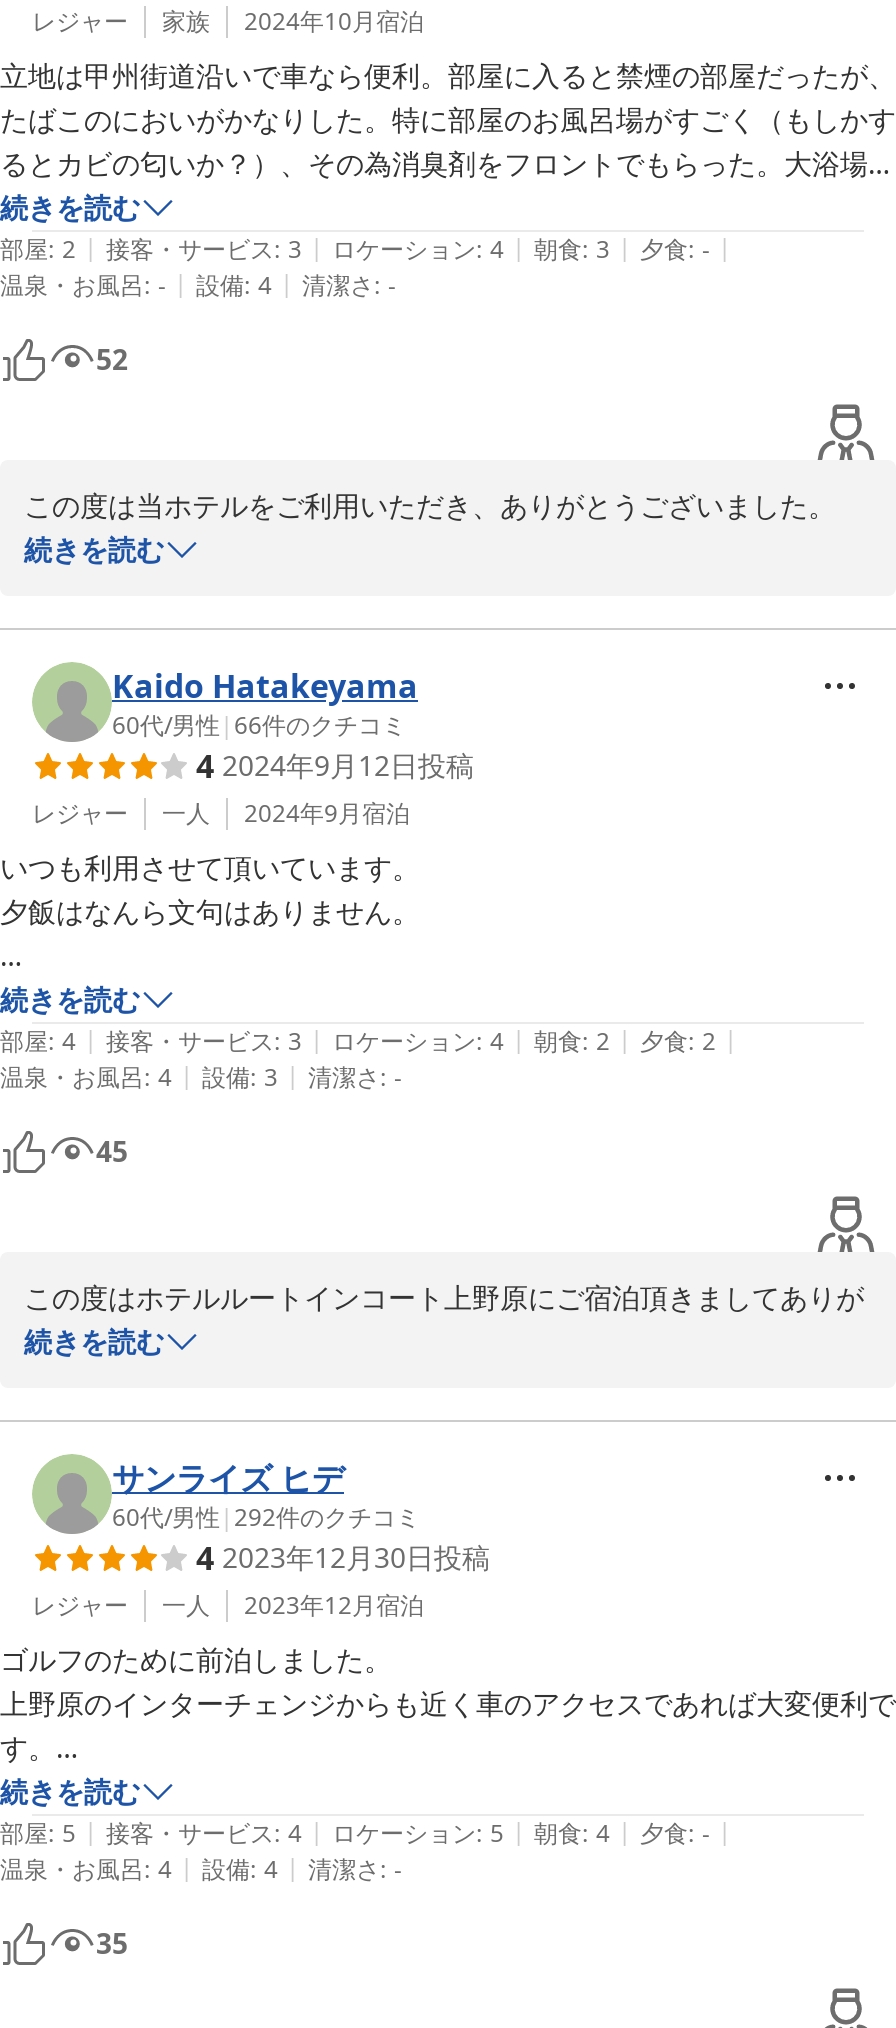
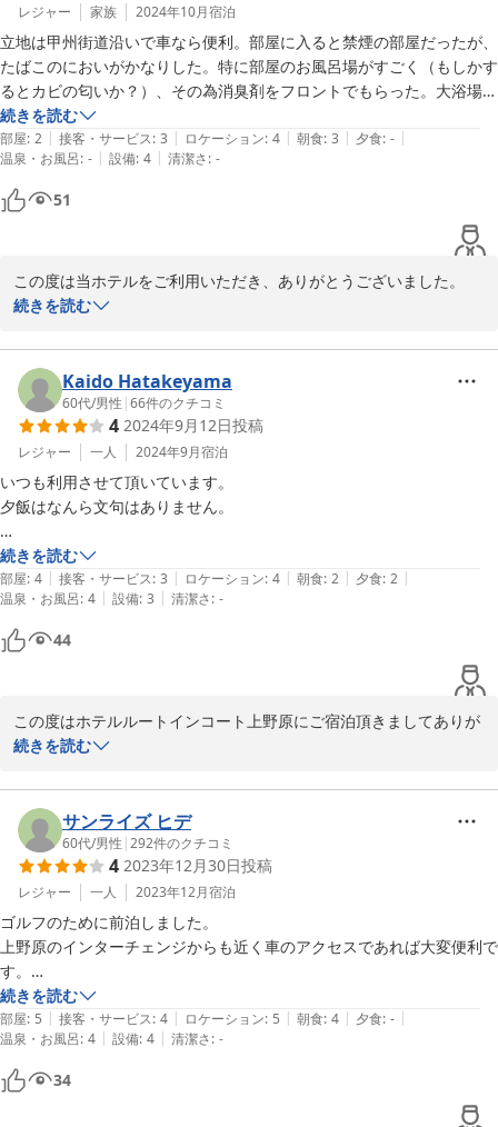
[96,340,128,378] 52 -> [53,189,71,210] 51
[96,1132,128,1170] 45 -> [53,629,71,650] 44
[96,1924,128,1962] 35 -> [53,1069,71,1090] 34

